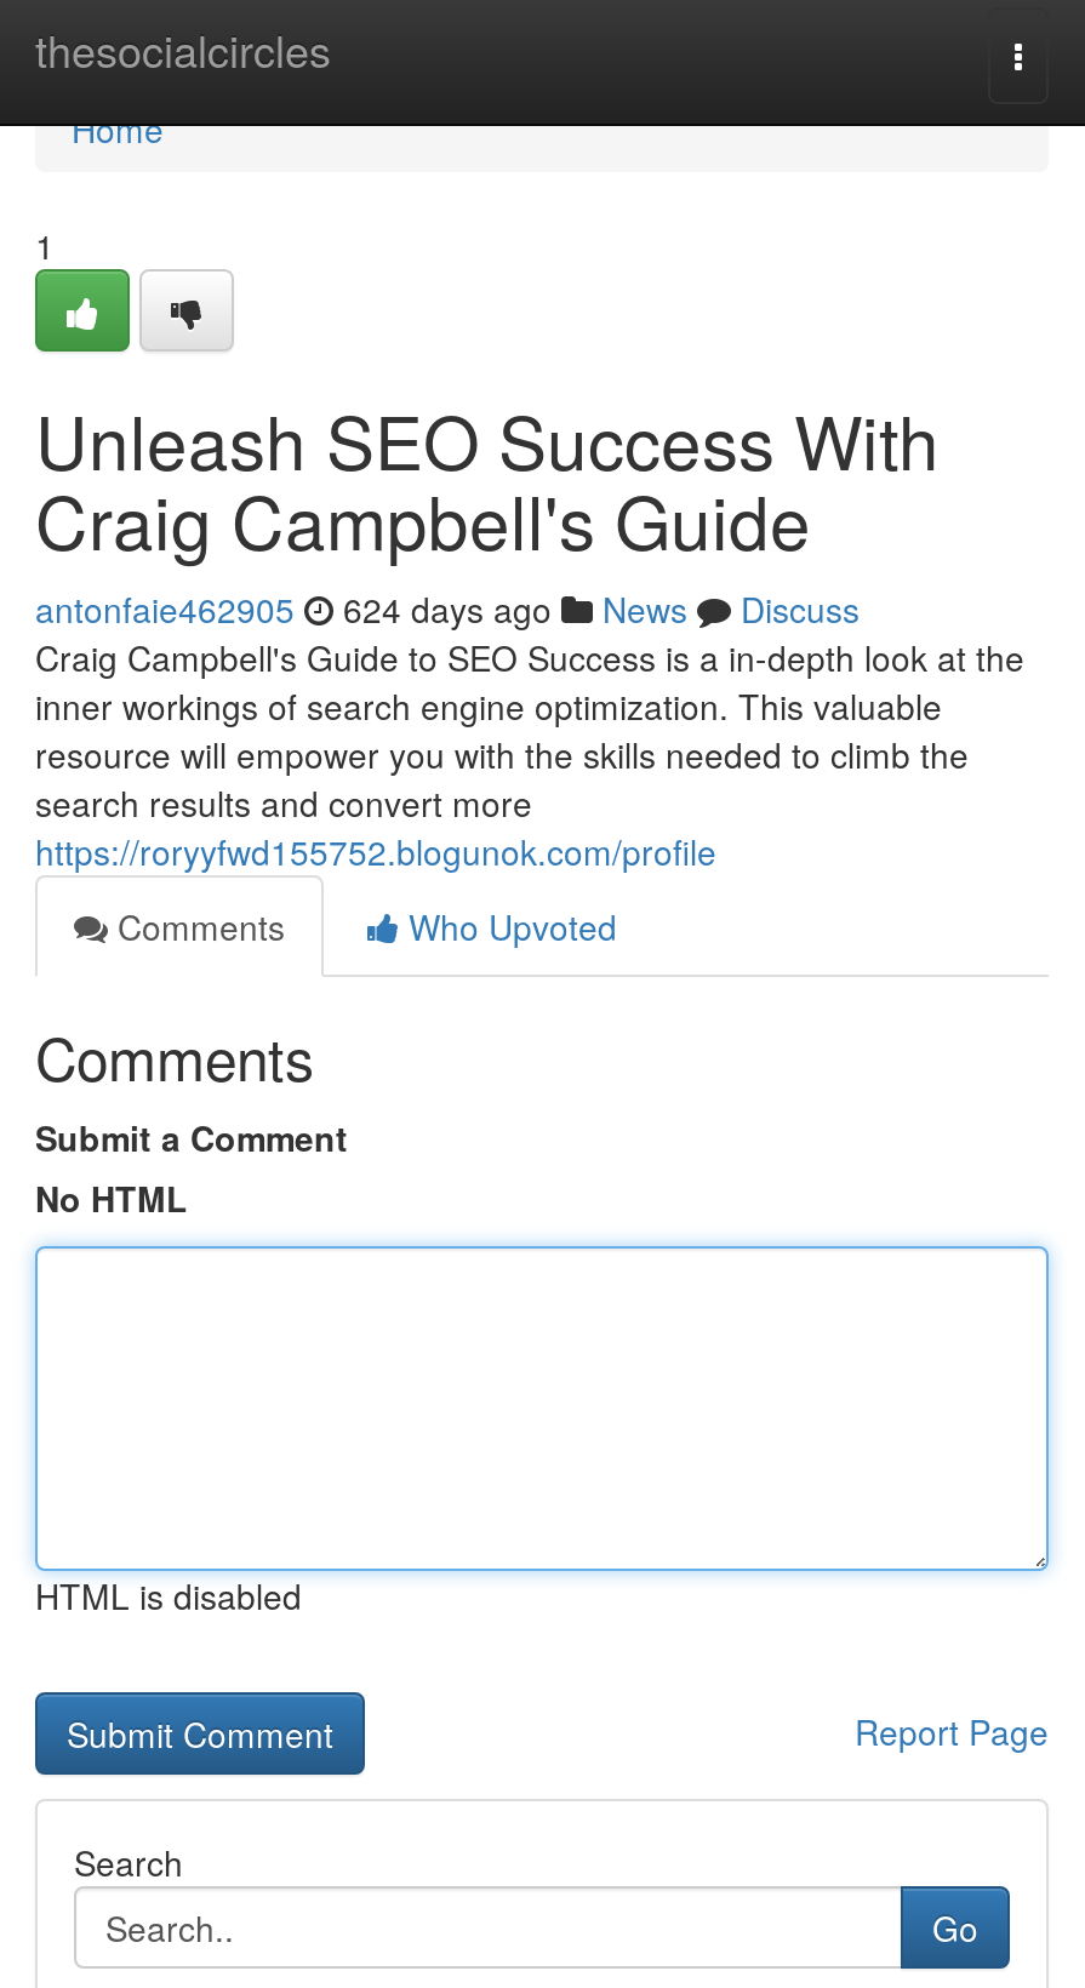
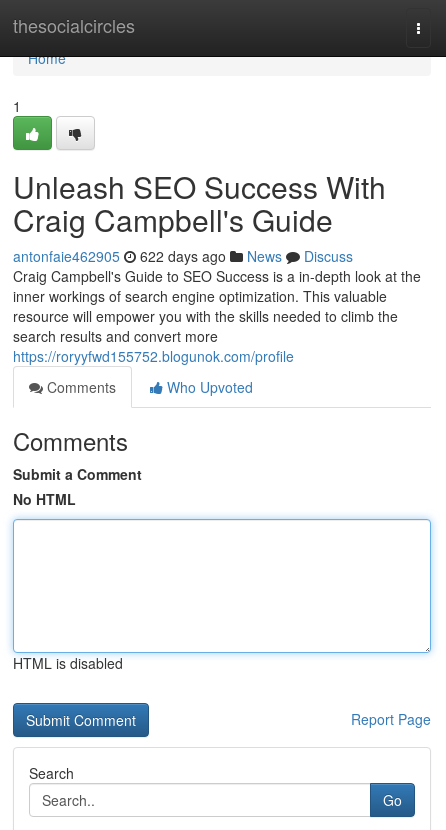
[35,584,860,633] antonfaie462905 624 days ago News Discuss -> [13,246,353,266] antonfaie462905 622 days ago News Discuss

